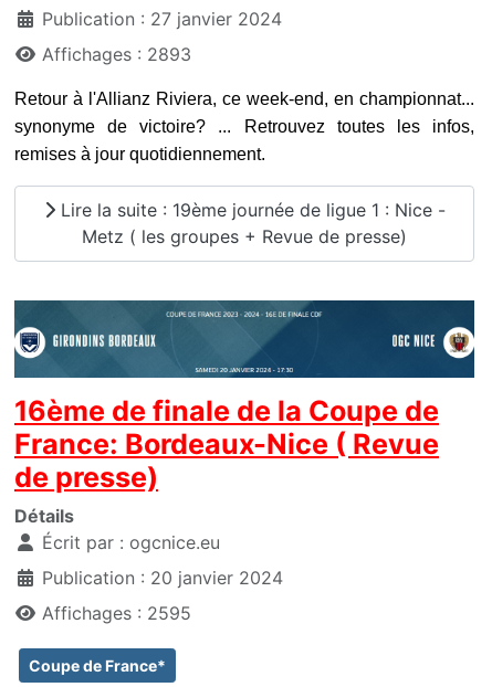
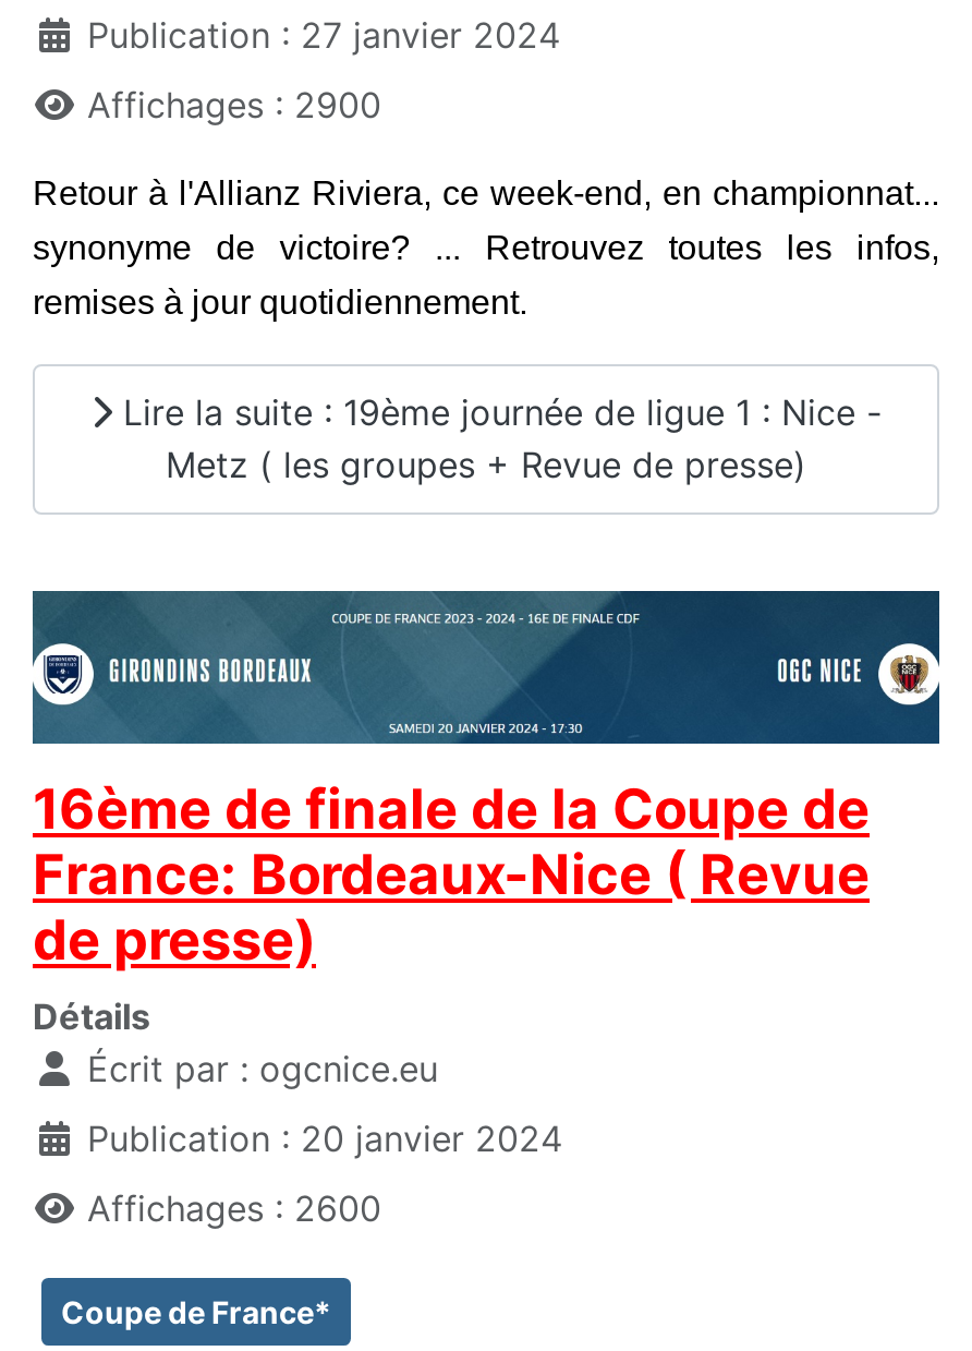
[42,43,191,65] Affichages : 2893 -> [87,82,381,126] Affichages : 2900
[42,603,191,625] Affichages : 2595 -> [87,1187,381,1231] Affichages : 2600

